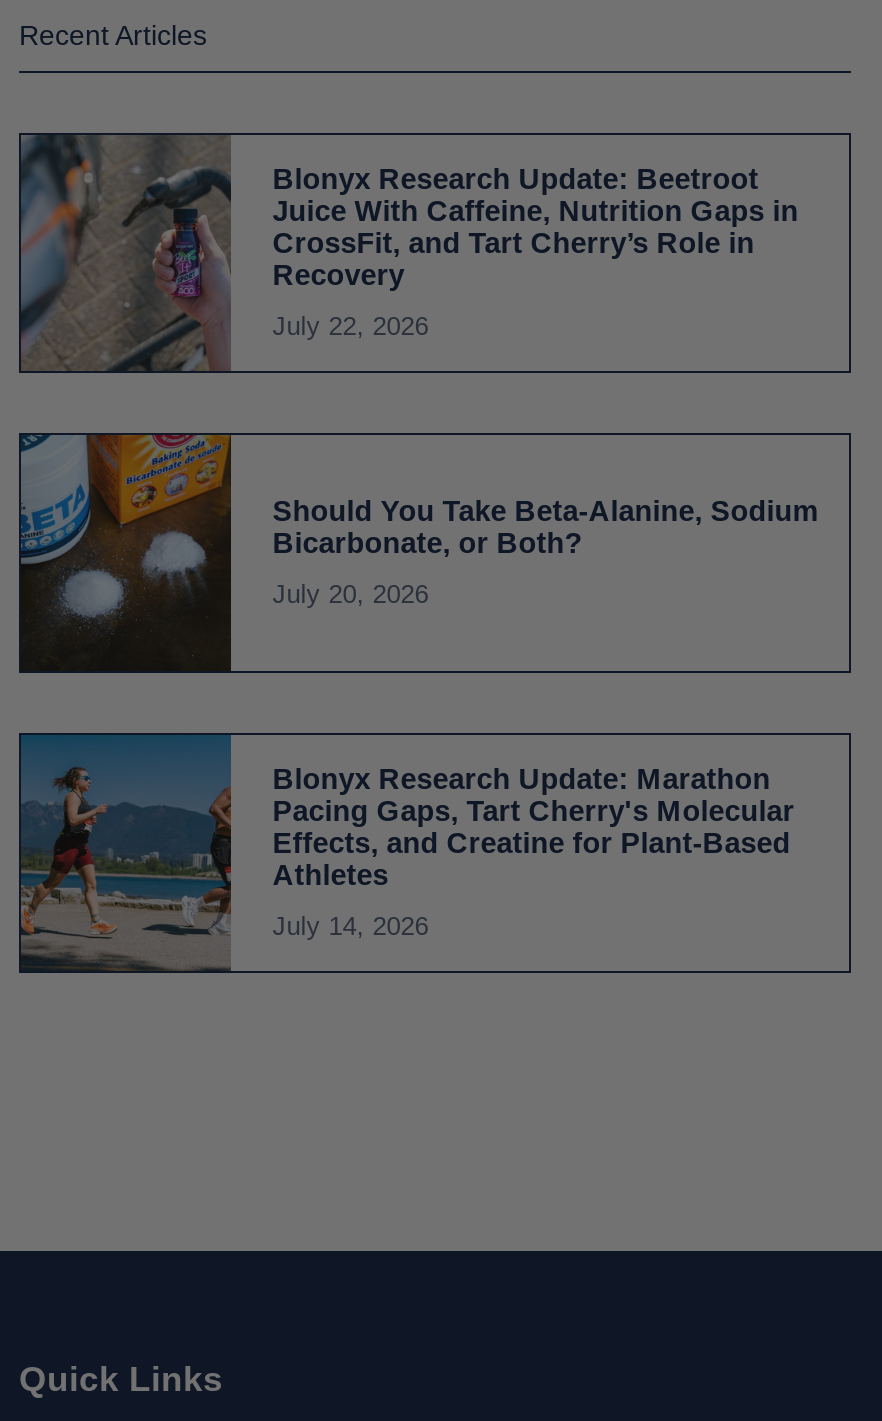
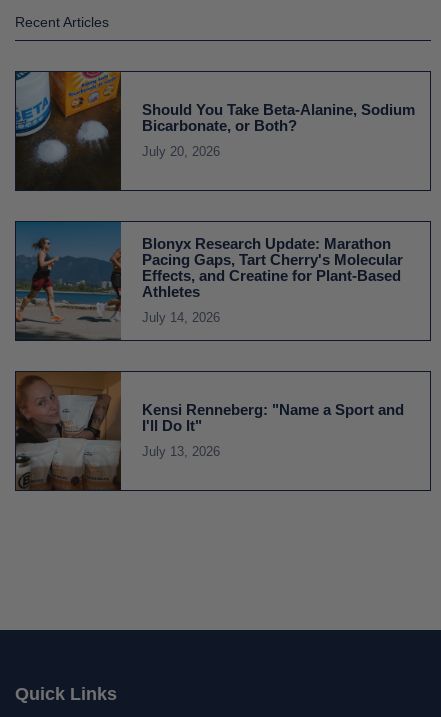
[19,133,798,373] [image] | Blonyx Research Update: Beetroot | Juice With Caffeine, Nutrition Gaps in | CrossFit, and Tart Cherry’s Role in | Recovery | July 22, 2026 -> none
moved [17,431,818,941] -> [14,70,415,325]: [image] | Should You Take Beta-Alanine, Sodium | Bicarbonate, or Both? | ... | Athletes | July 14, 2026
none -> [15,371,404,491] [image] | Kensi Renneberg: "Name a Sport and | I'll Do It" | July 13, 2026

